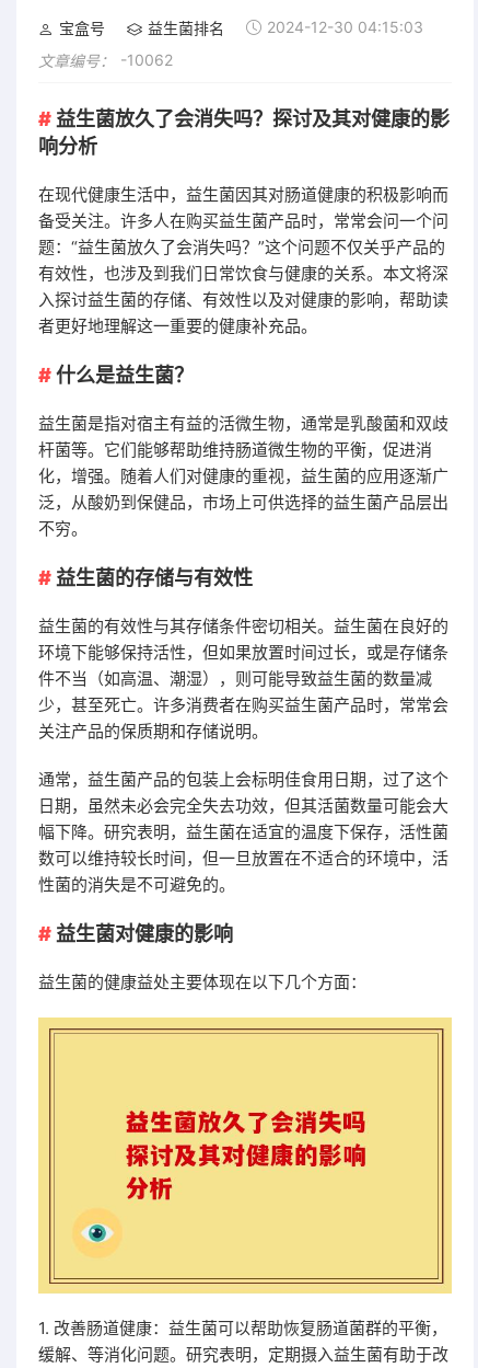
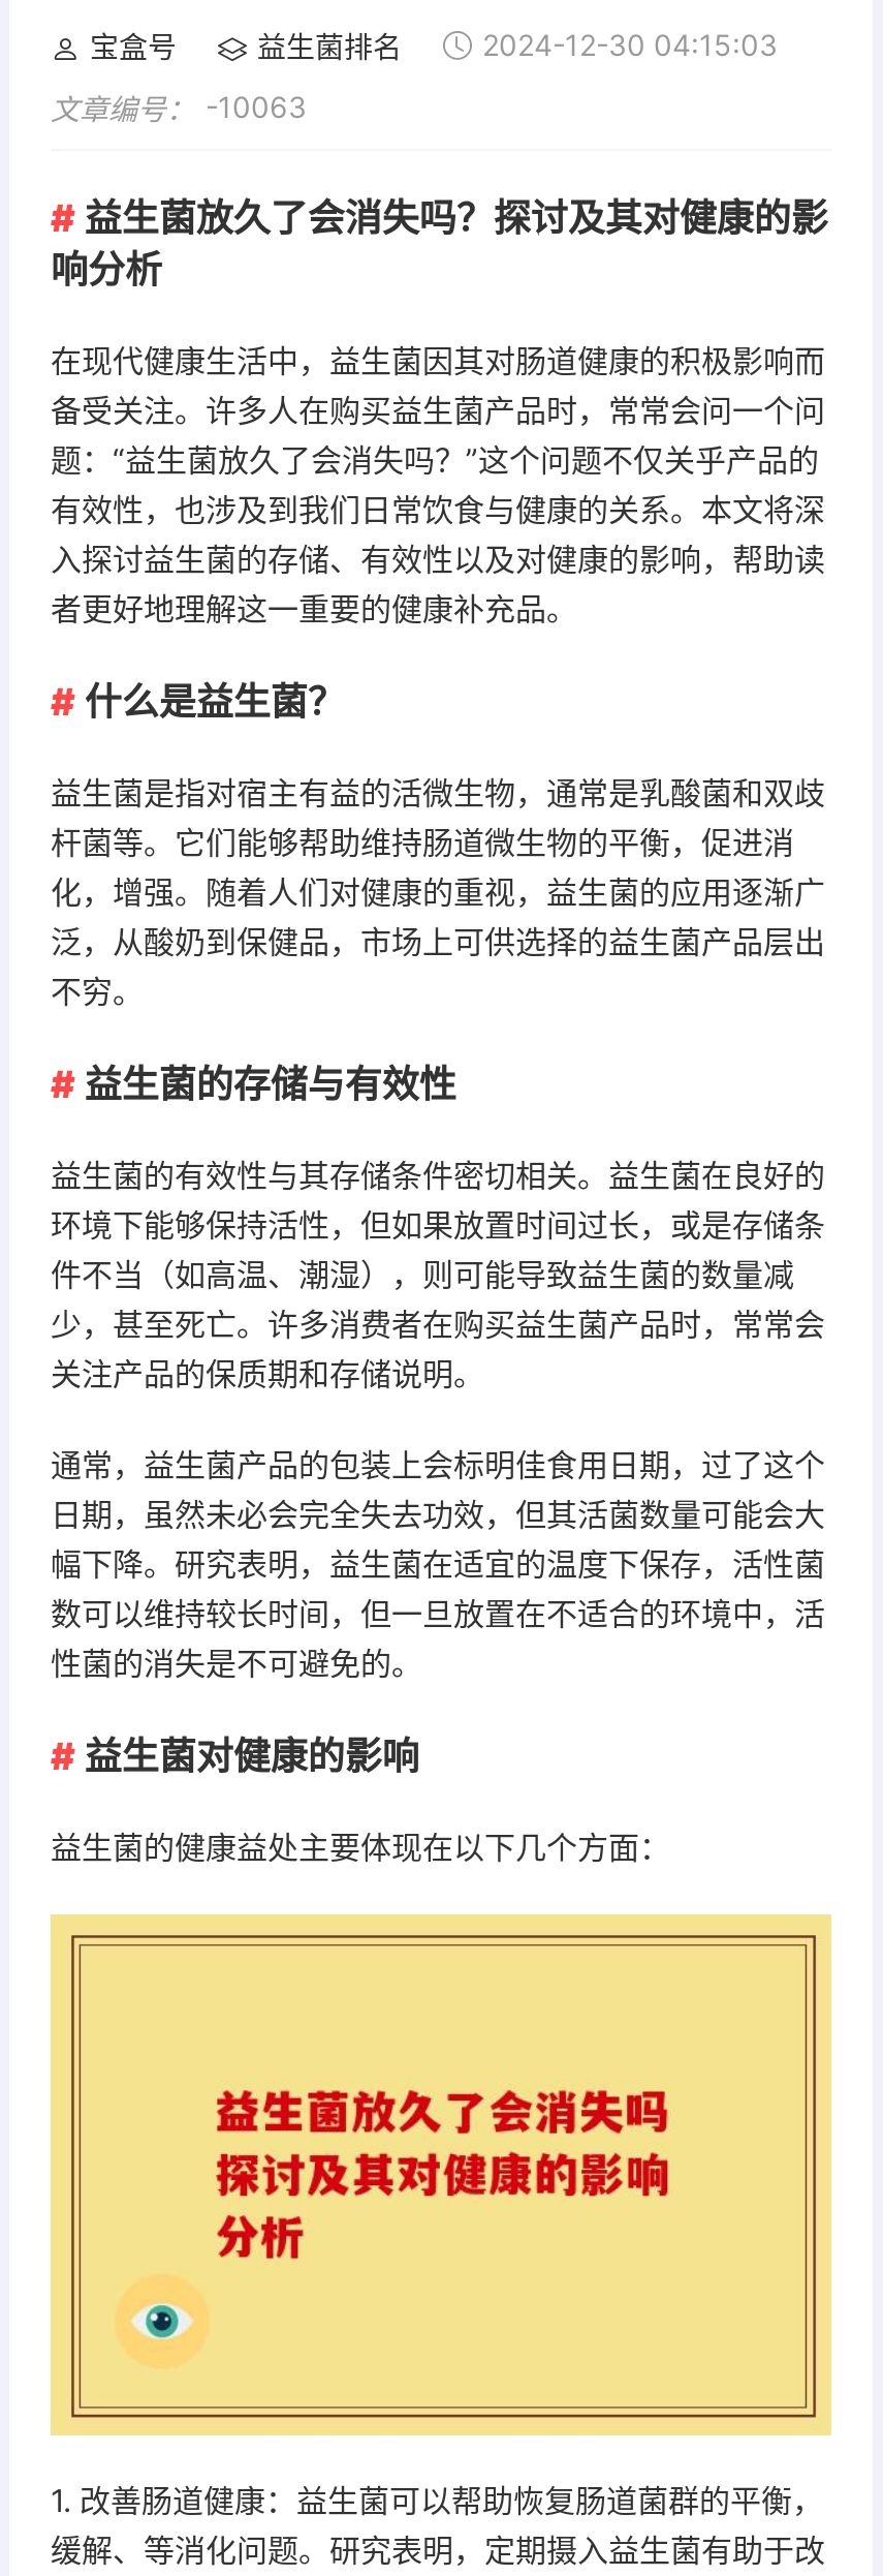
[38,51,173,70] 文章编号： -10062 -> [51,90,307,126] 文章编号： -10063

